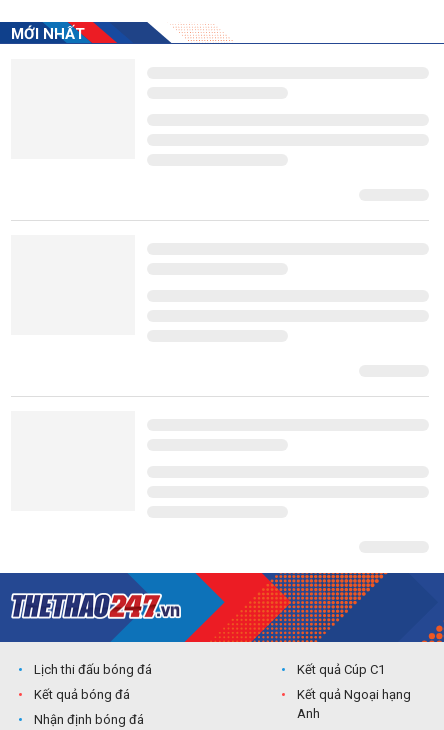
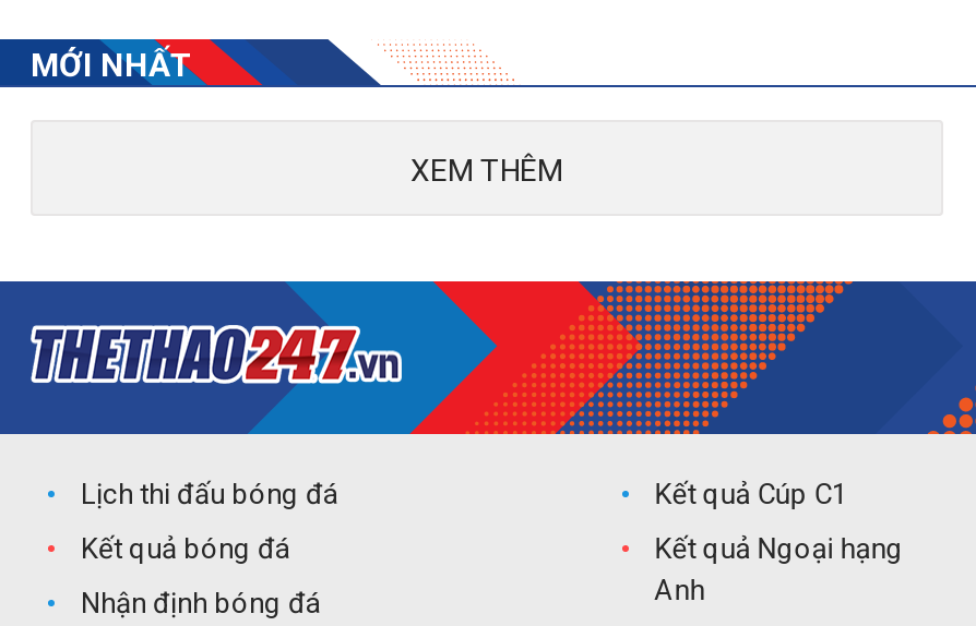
none -> [410,154,563,189] XEM THÊM

